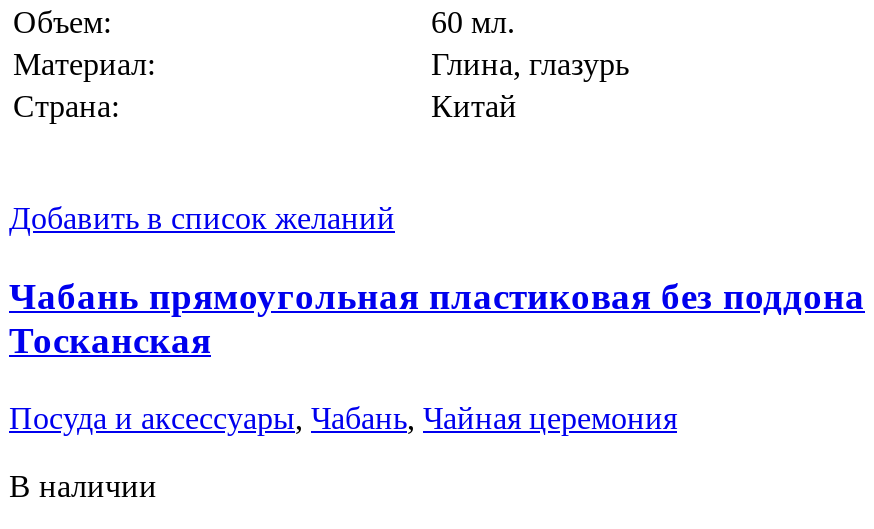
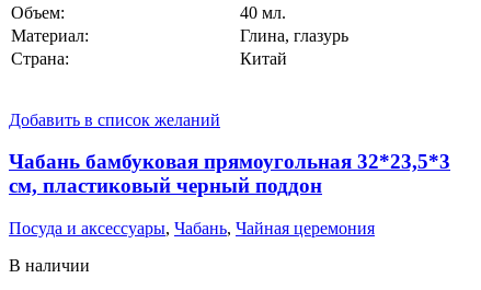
[431,5,515,39] 60 мл. -> [240,3,286,22] 40 мл.
[9,275,865,361] Чабань прямоугольная пластиковая без поддона | Тосканская -> [9,150,450,197] Чабань бамбуковая прямоугольная 32*23,5*3 | cм, пластиковый черный поддон

